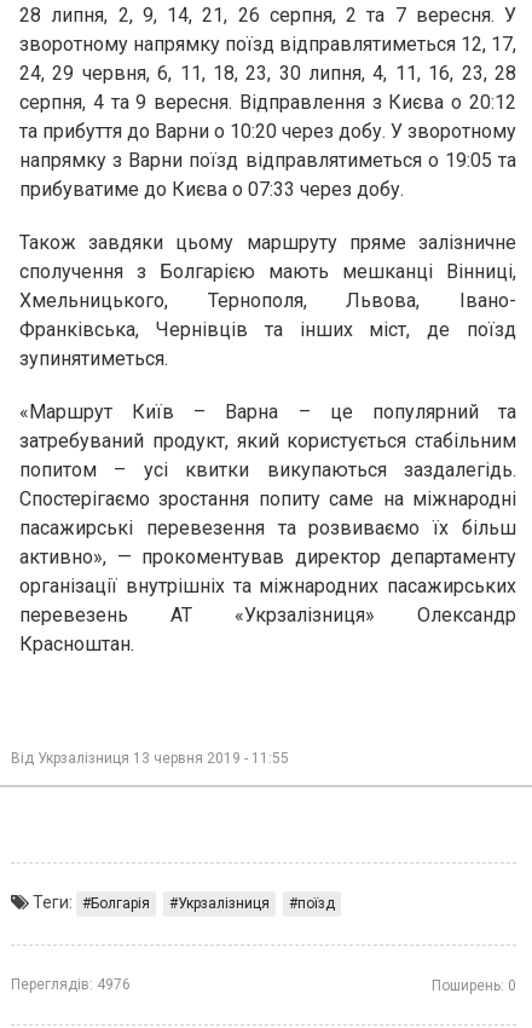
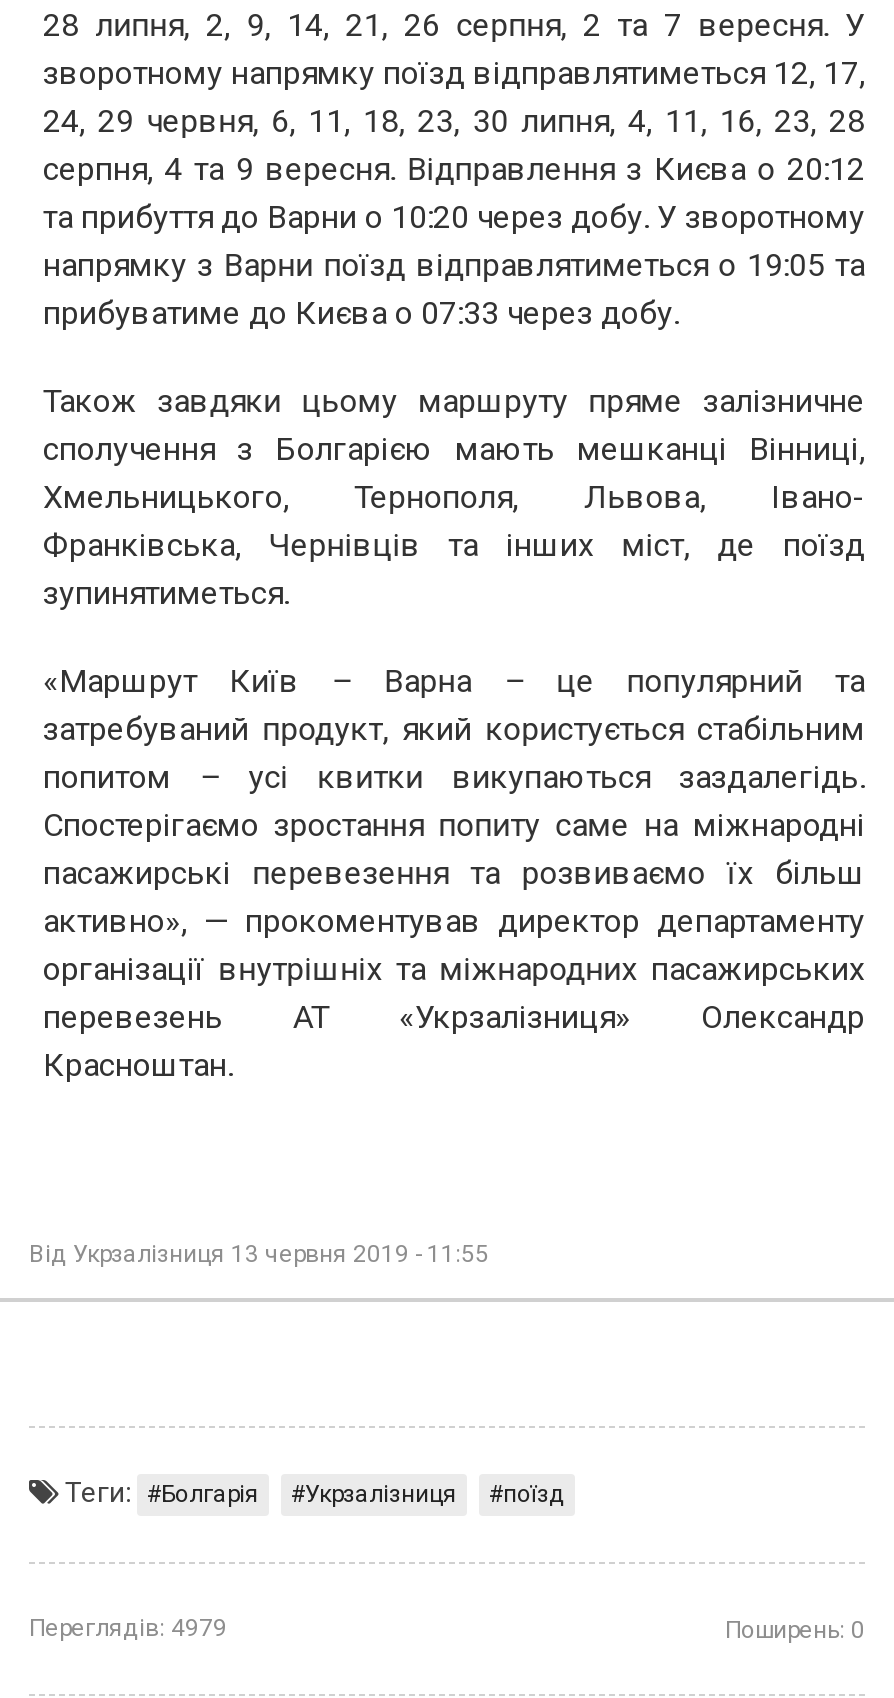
[11,976,131,993] Переглядів: 4976 -> [29,1614,227,1642] Переглядів: 4979

